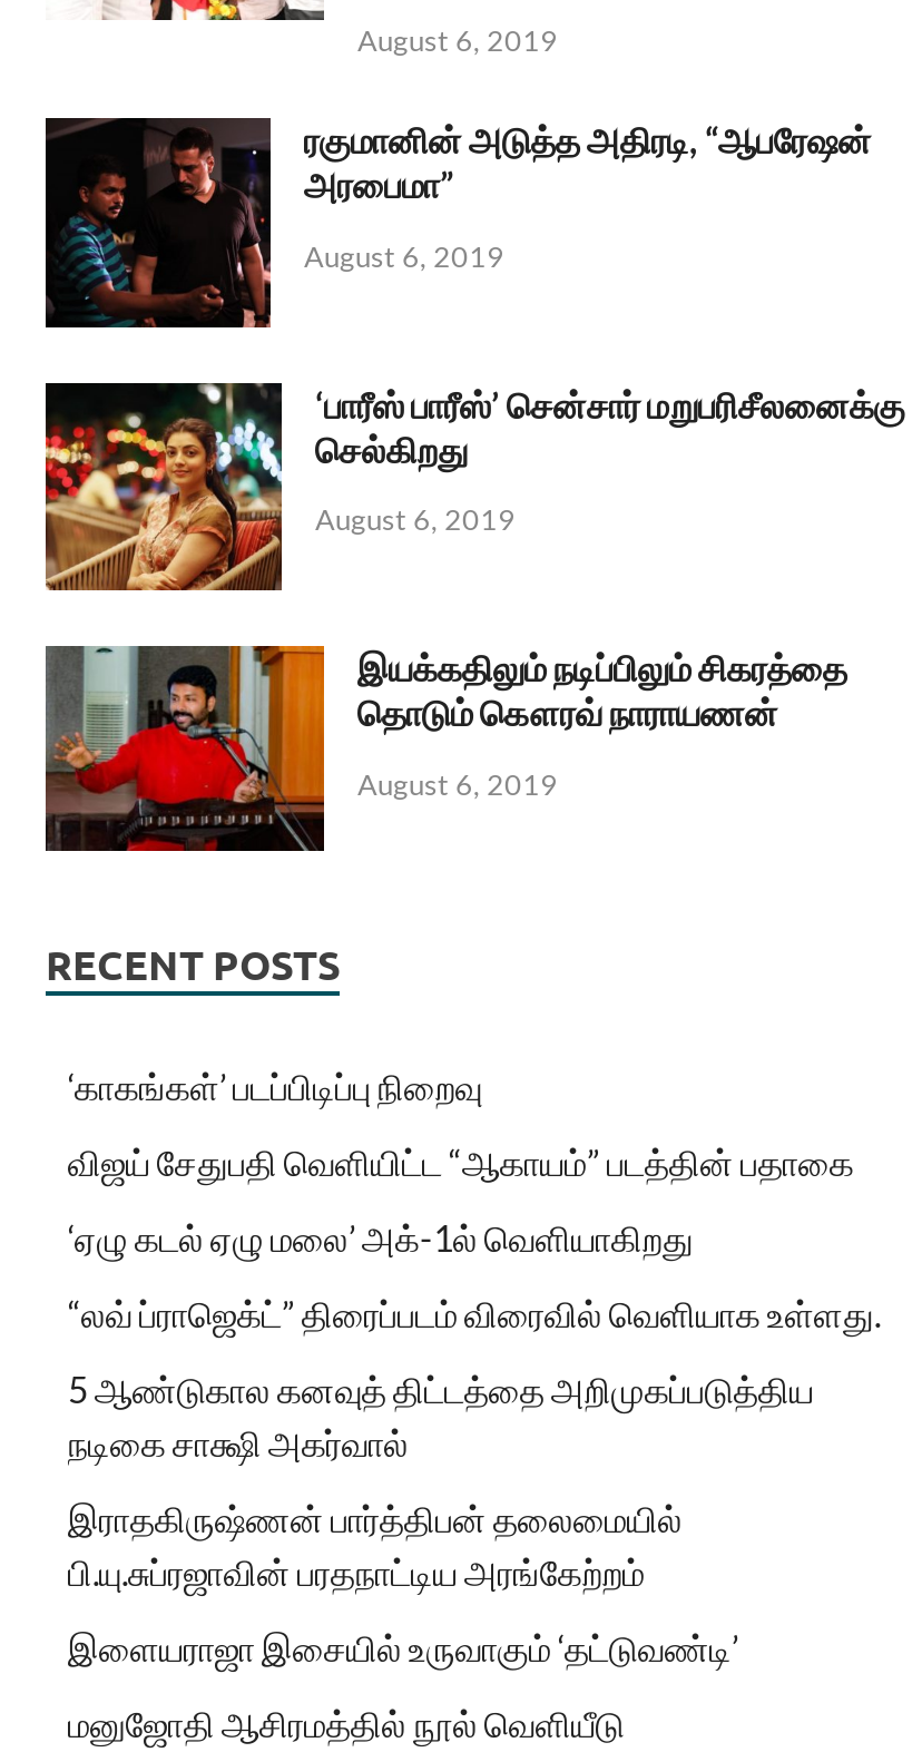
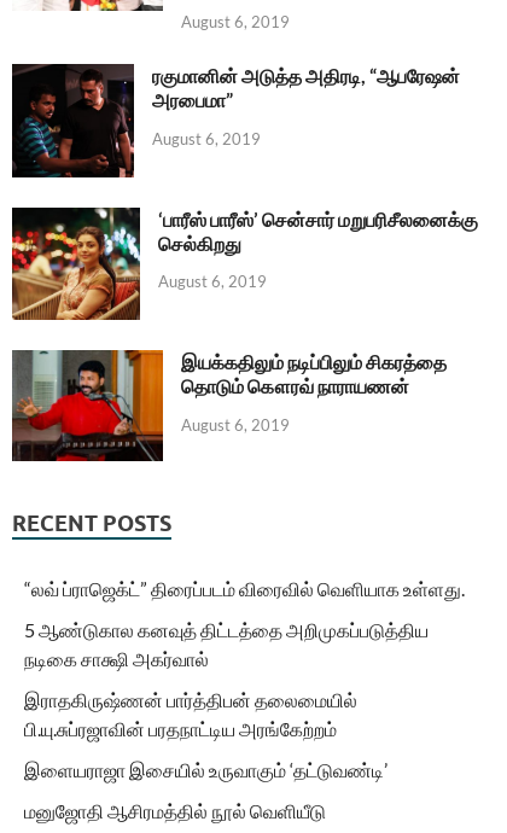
[68,1064,854,1257] ‘காகங்கள்’ படப்பிடிப்பு நிறைவு | விஜய் சேதுபதி வெளியிட்ட “ஆகாயம்” படத்தின் பதாகை | ‘ஏழு கடல் ஏழு மலை’ அக்-1ல் வெளியாகிறது -> none

